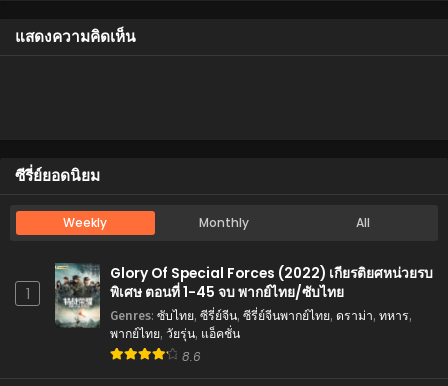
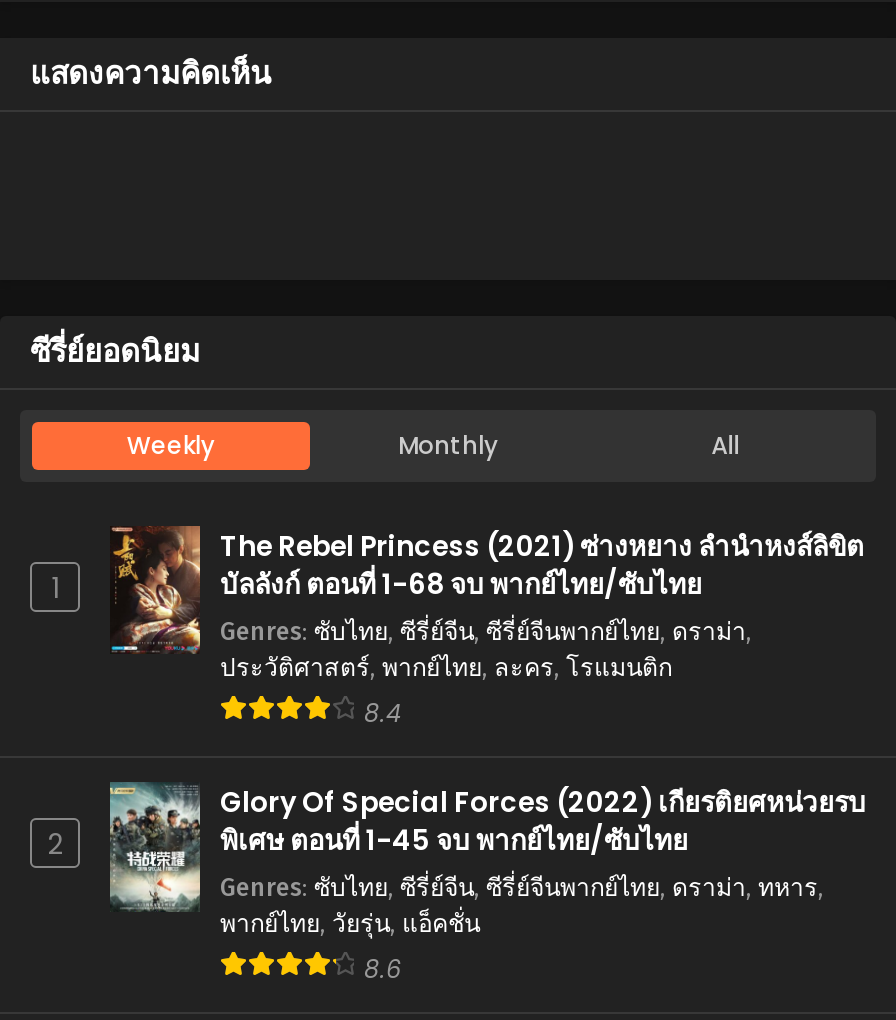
none -> [47,524,864,865] [image] | The Rebel Princess (2021) ซ่างหยาง ลำนำหงส์ลิขิต | บัลลังก์ ตอนที่ 1-68 จบ พากย์ไทย/ซับไทย | Genres:ซับไทย,ซีรี่ย์จีน,ซีรี่ย์จีนพากย์ไทย,ดราม่า, | ประวัติศาสตร์,พากย์ไทย,ละคร,โรแมนติก | 8.4 | 2

